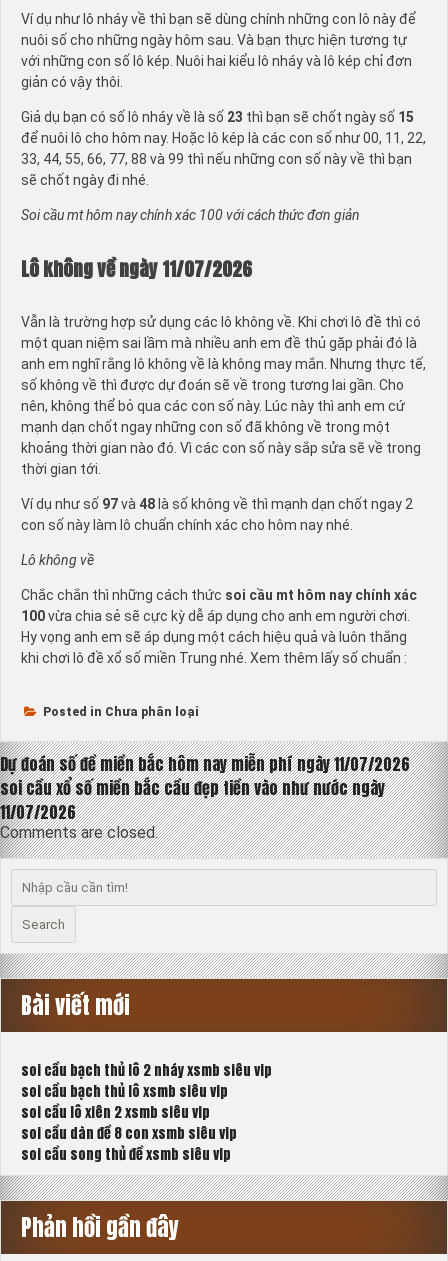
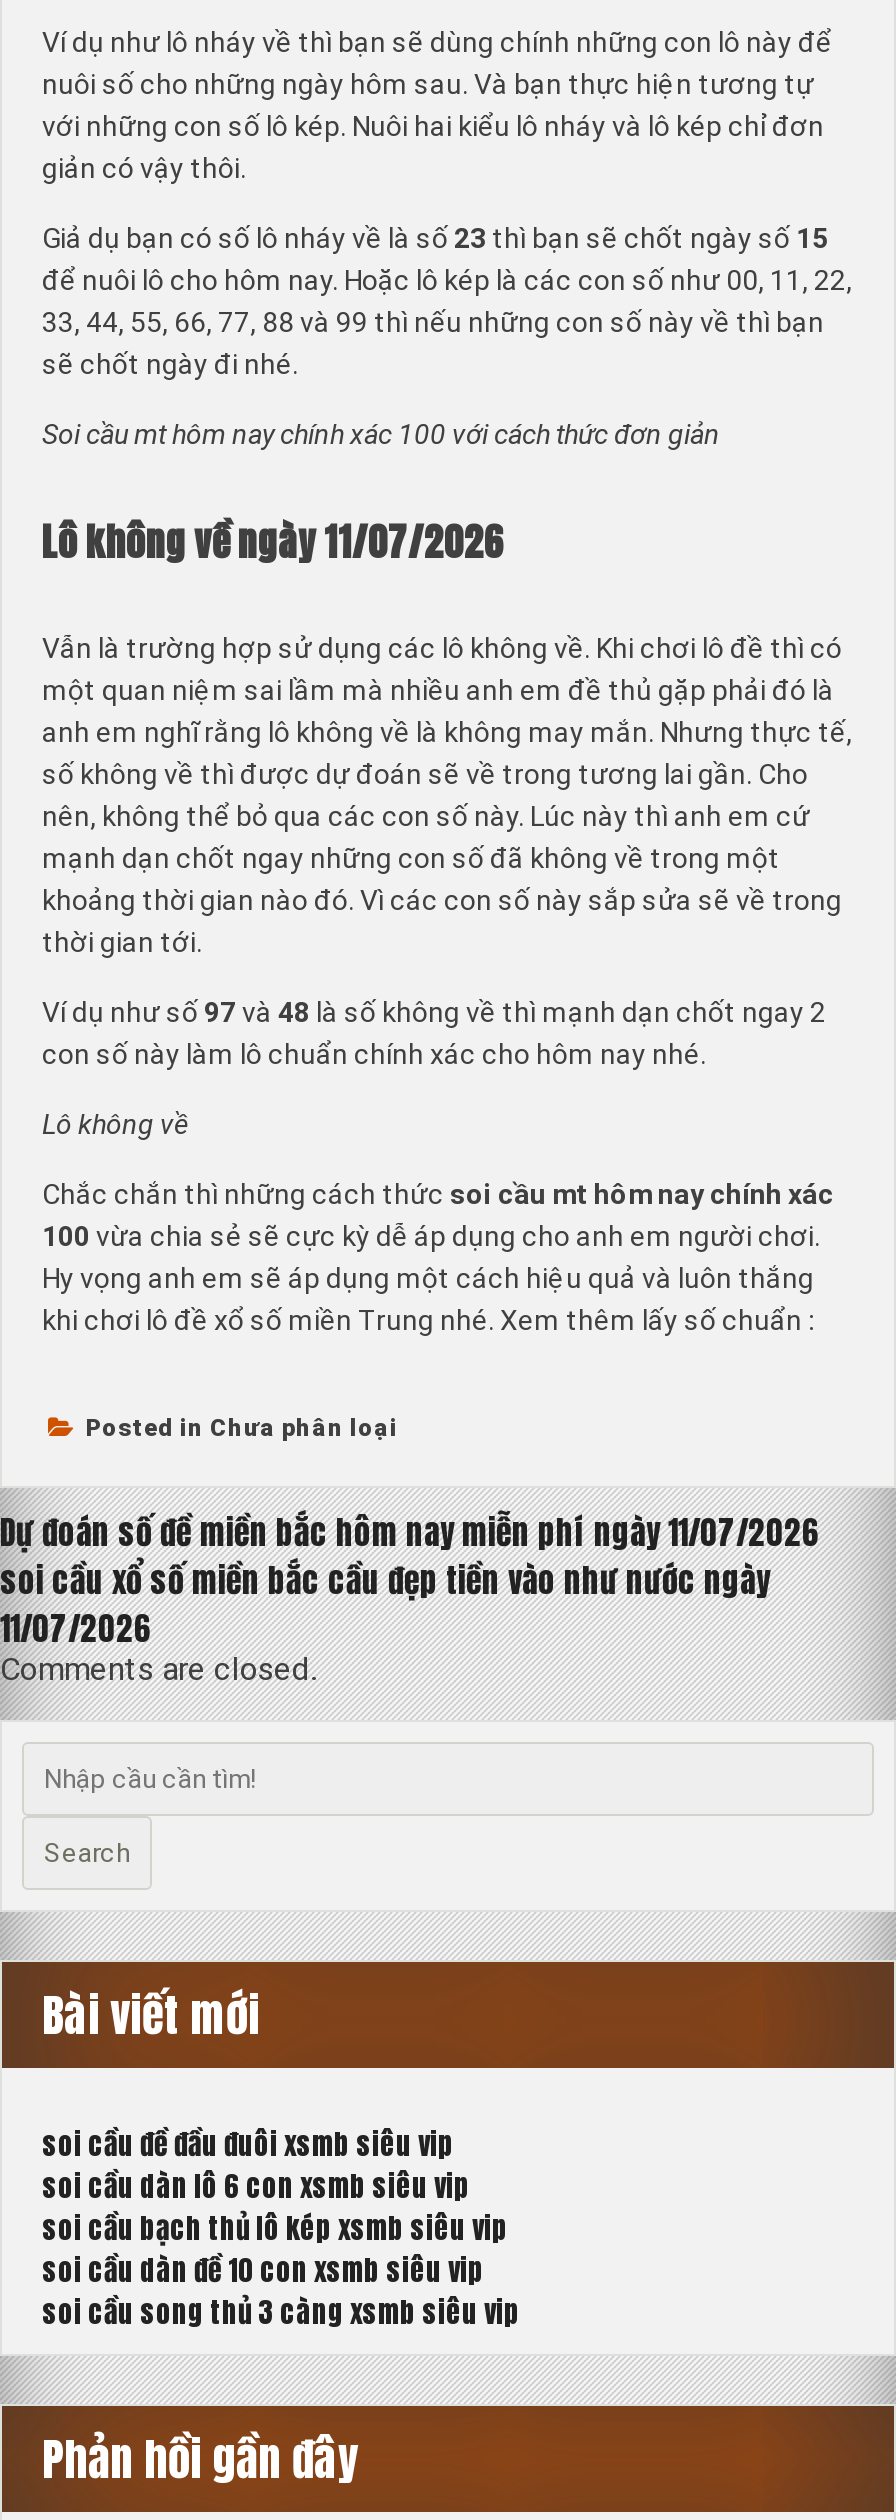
[21,1060,272,1165] soi cầu bạch thủ lô 2 nháy xsmb siêu vip | soi cầu bạch thủ lô xsmb siêu vip | soi cầu lô xiên 2 xsmb siêu vip | soi cầu dàn đề 8 con xsmb siêu vip | soi cầu song thủ đề xsmb siêu vip -> [42,2125,520,2335] soi cầu đề đầu đuôi xsmb siêu vip | soi cầu dàn lô 6 con xsmb siêu vip | soi cầu bạch thủ lô kép xsmb siêu vip | soi cầu dàn đề 10 con xsmb siêu vip | soi cầu song thủ 3 càng xsmb siêu vip

